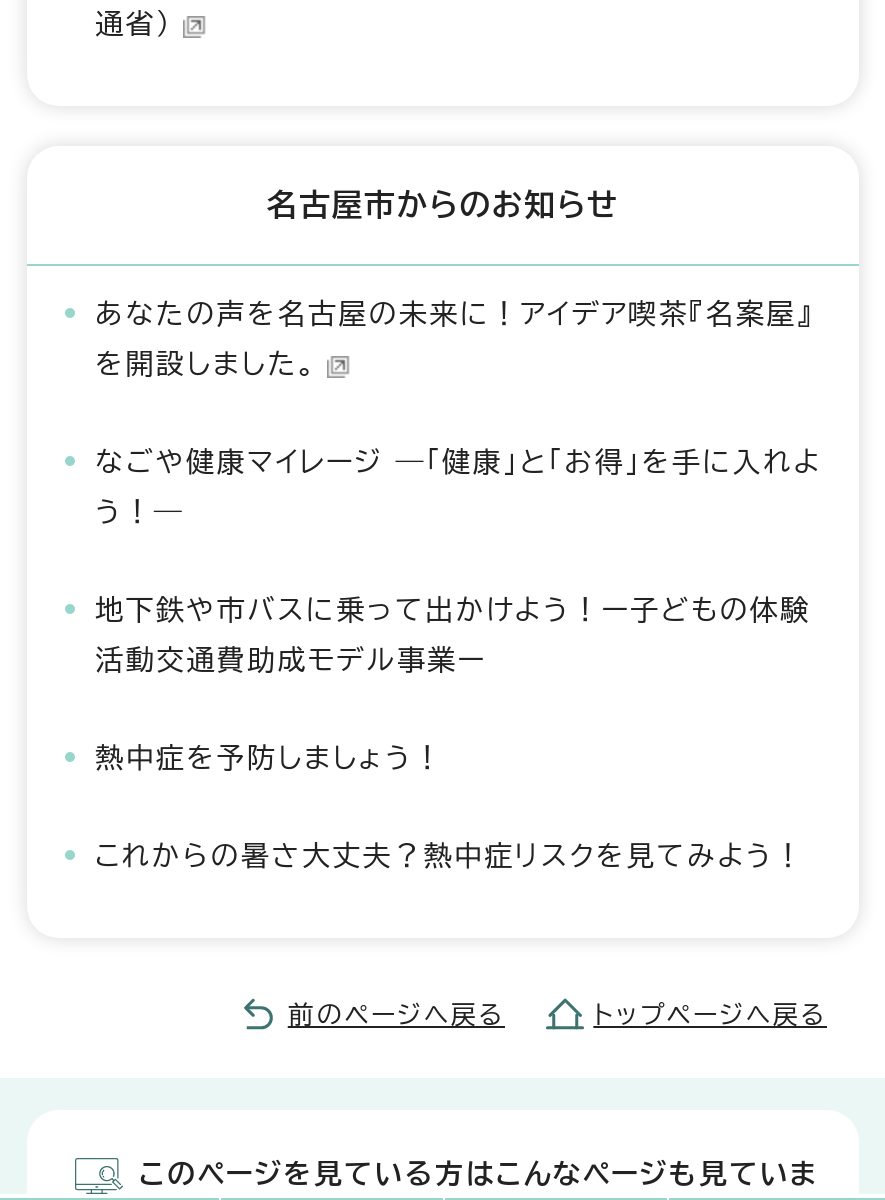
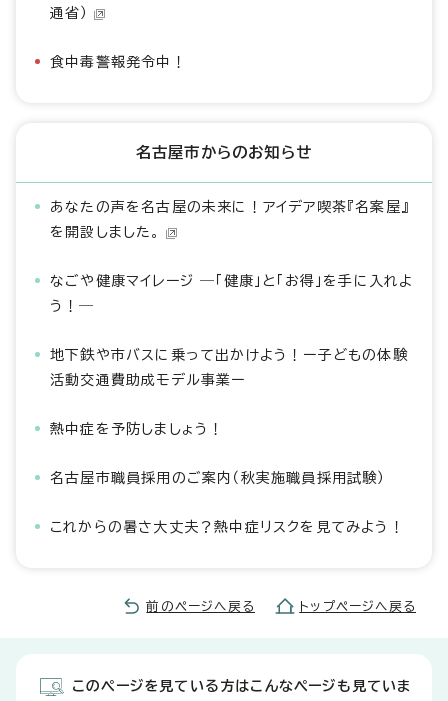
none -> [50,55,187,69] 食中毒警報発令中！
none -> [50,471,386,485] 名古屋市職員採用のご案内（秋実施職員採用試験）

